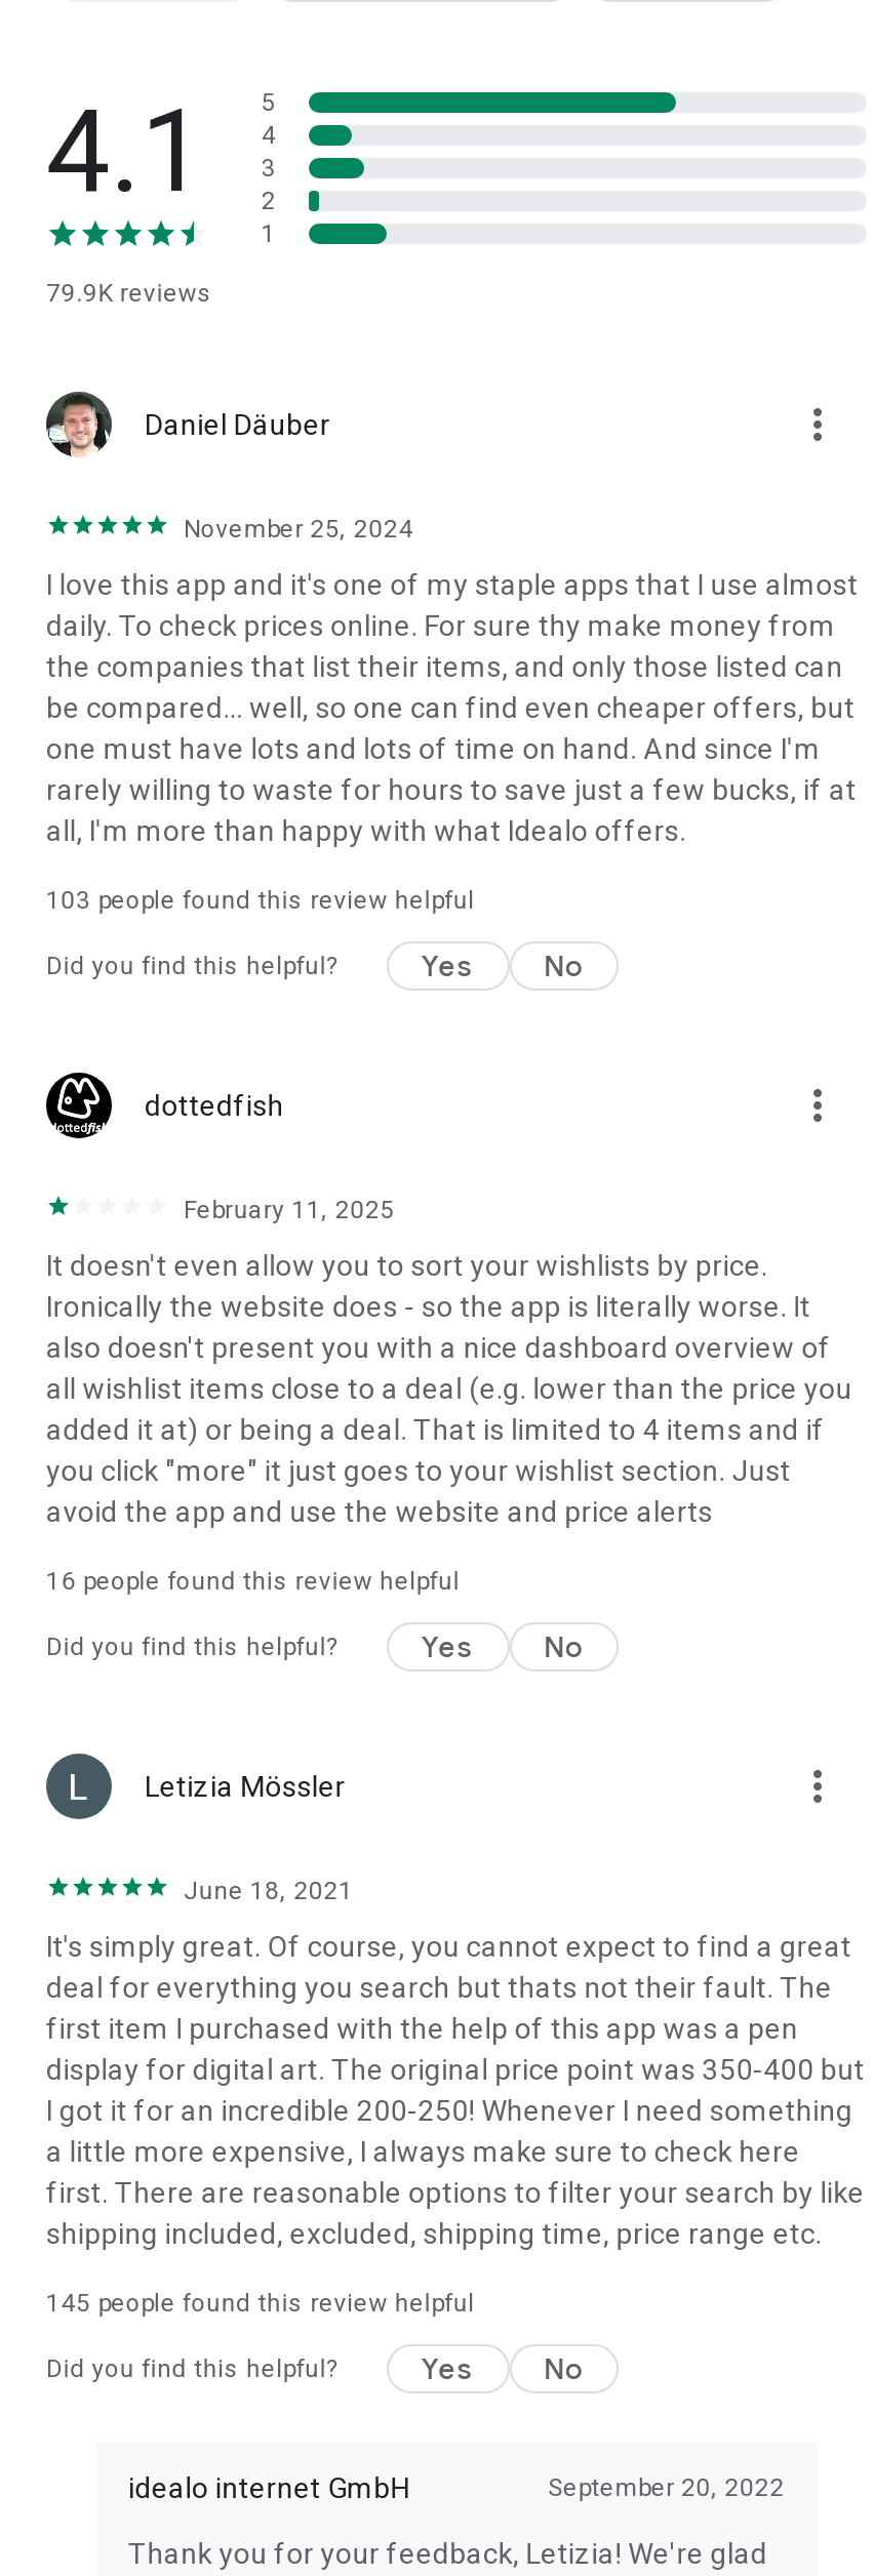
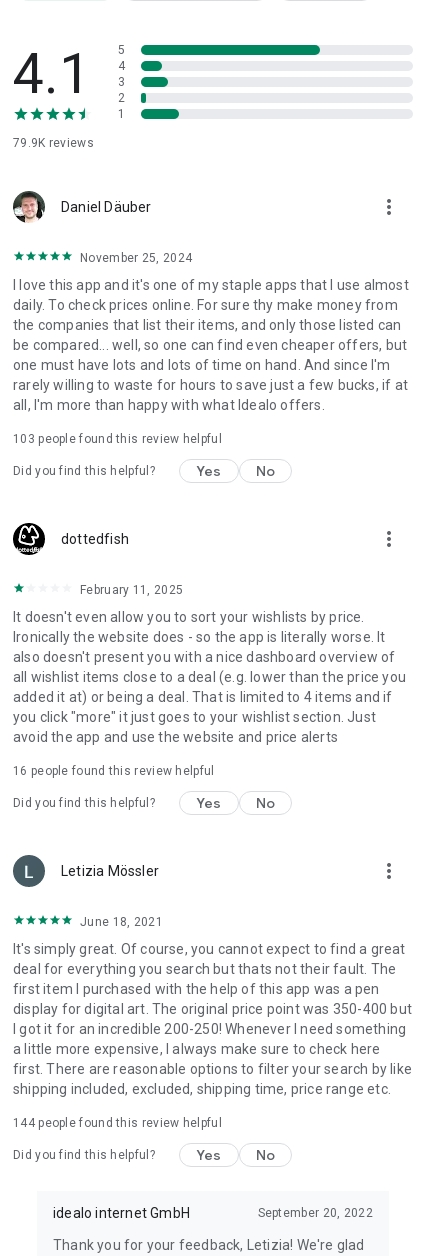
[46,2289,475,2318] 145 people found this review helpful -> [13,1116,222,1130] 144 people found this review helpful

